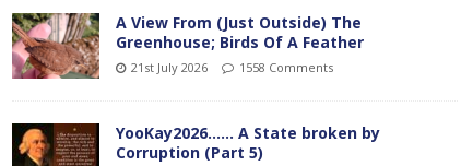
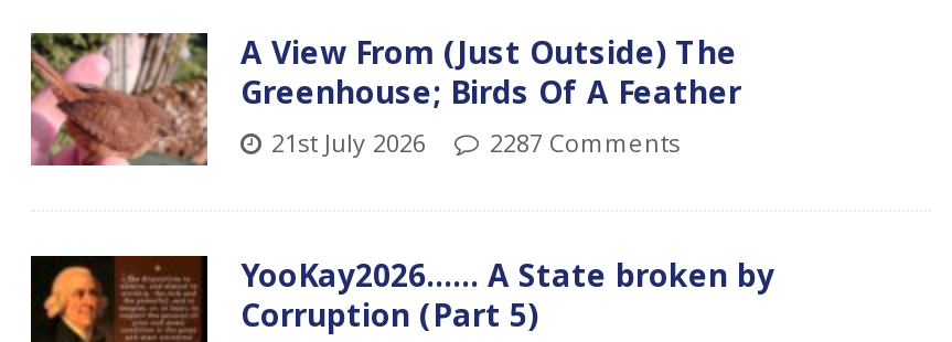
[131,58,333,75] 21st July 2026 1558 Comments -> [271,125,680,158] 21st July 2026 2287 Comments

